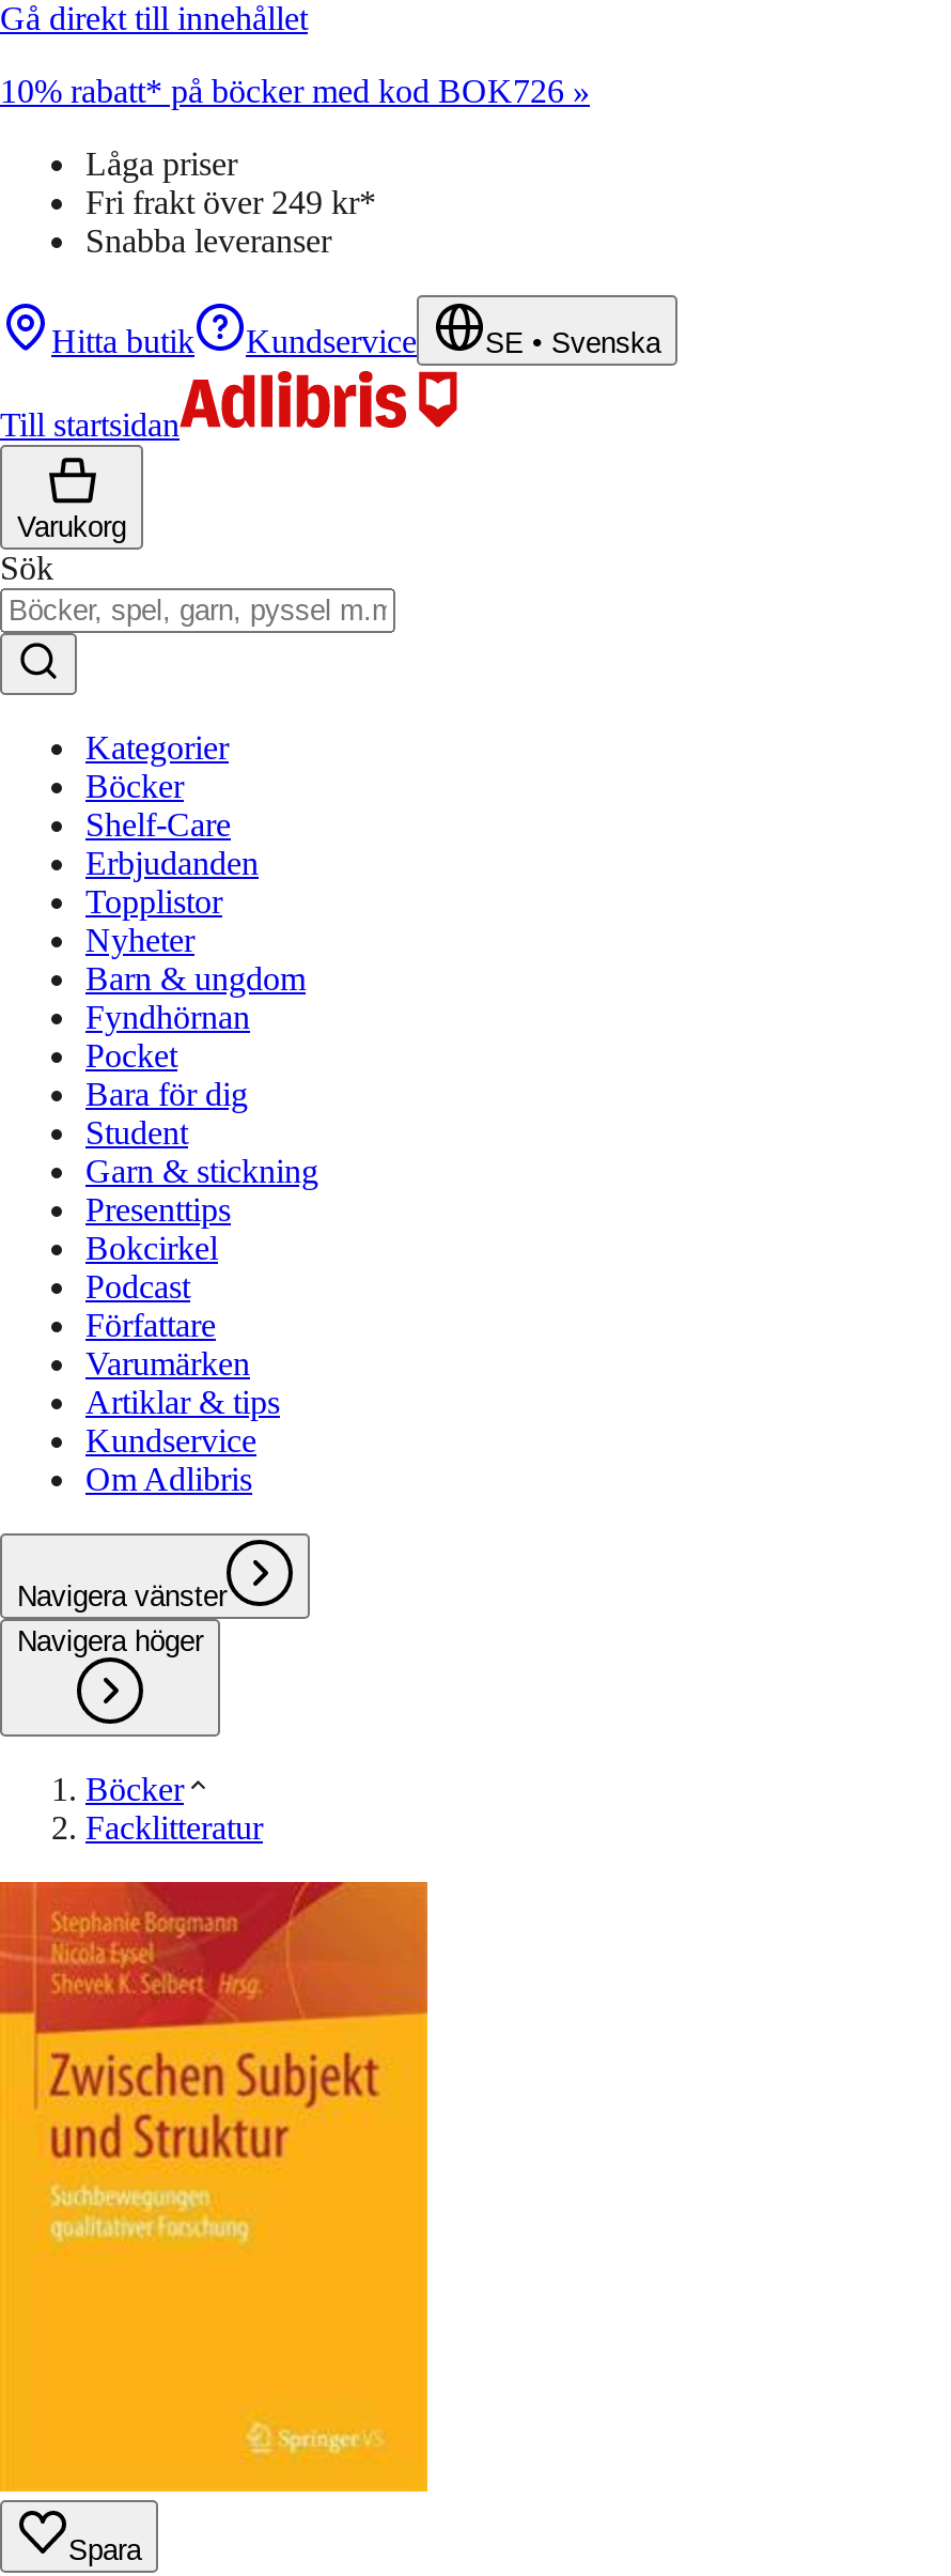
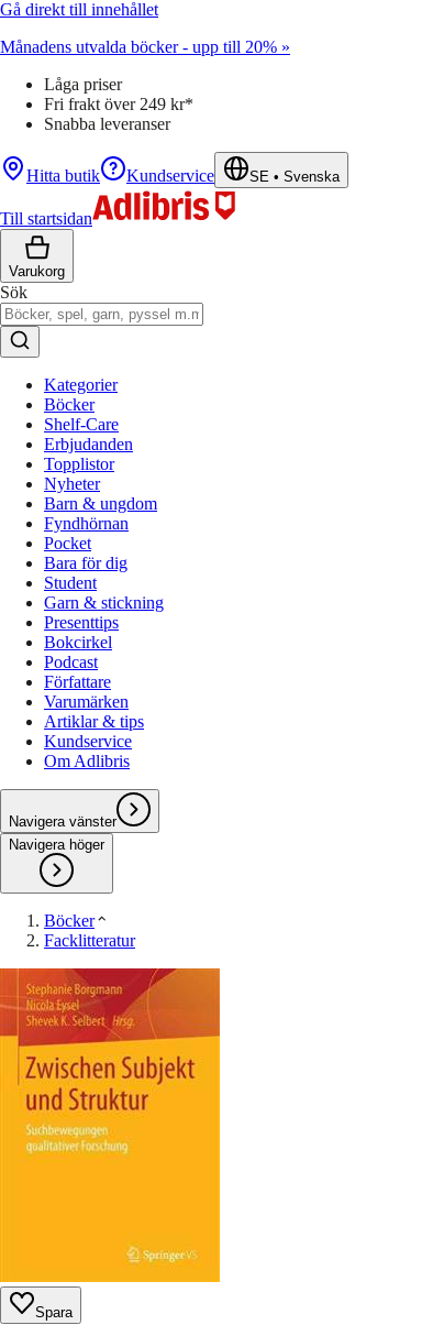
[0,73,590,109] 10% rabatt* på böcker med kod BOK726 » -> [0,37,290,56] Månadens utvalda böcker - upp till 20% »

